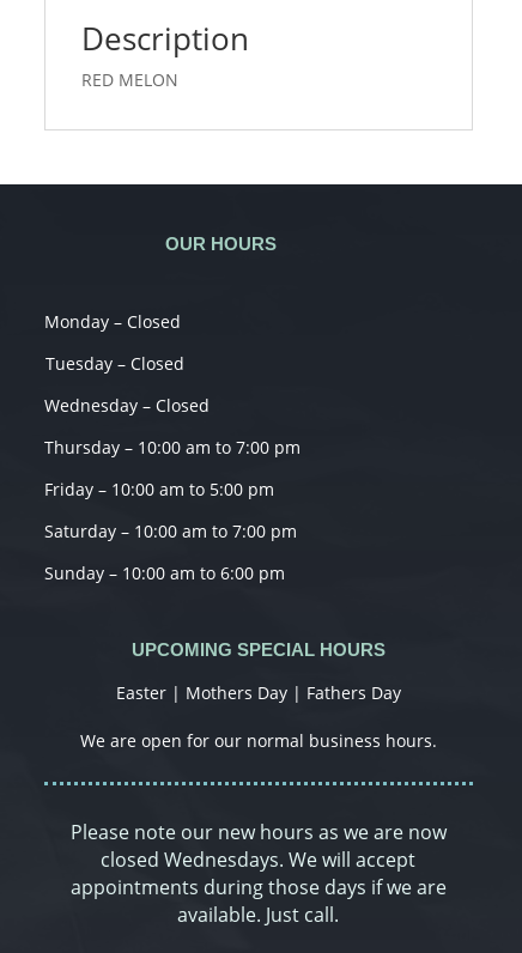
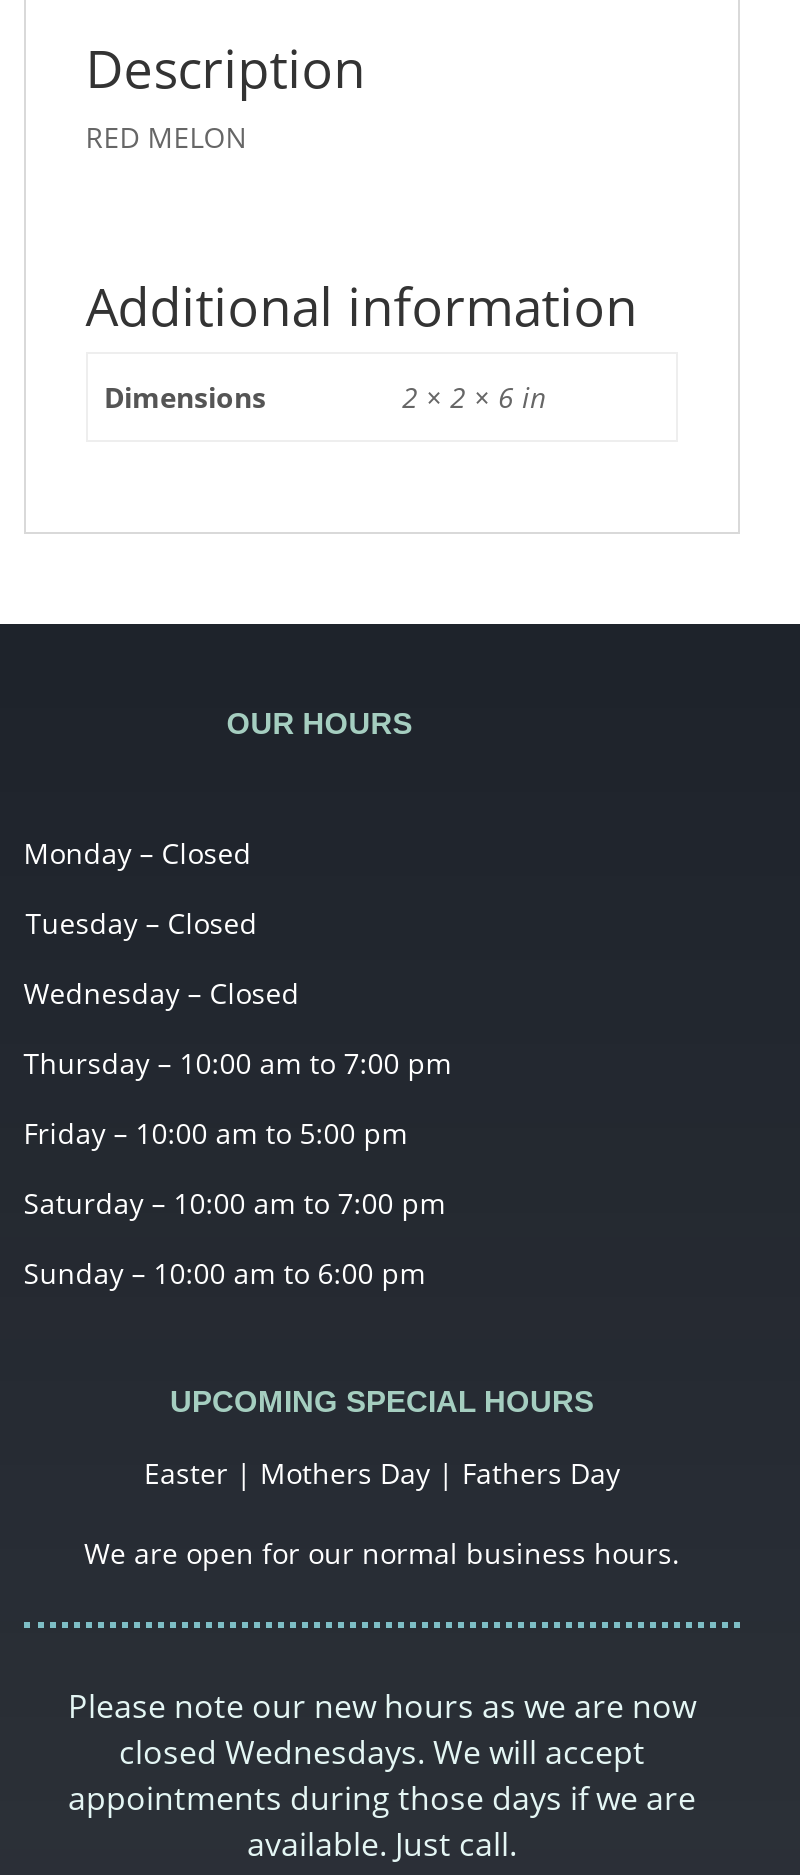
none -> [86,270,638,416] Additional information | Dimensions | 2 × 2 × 6 in

